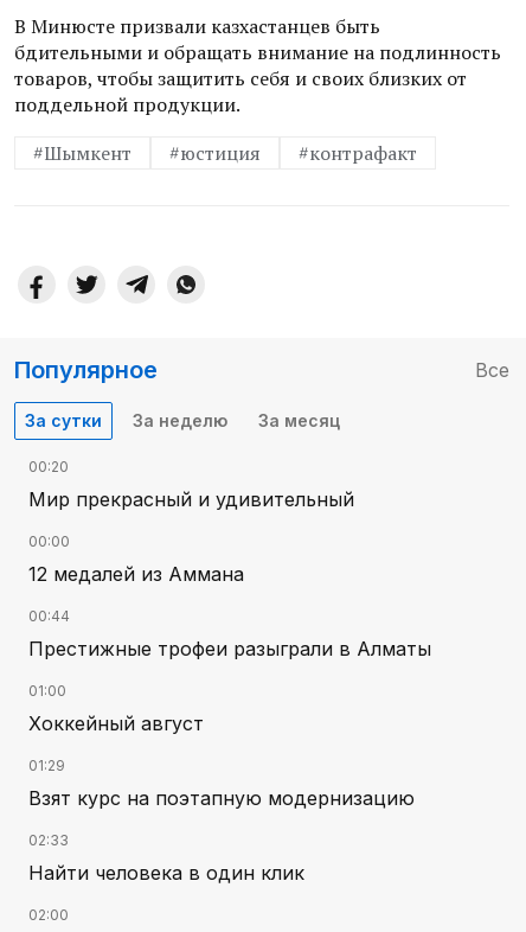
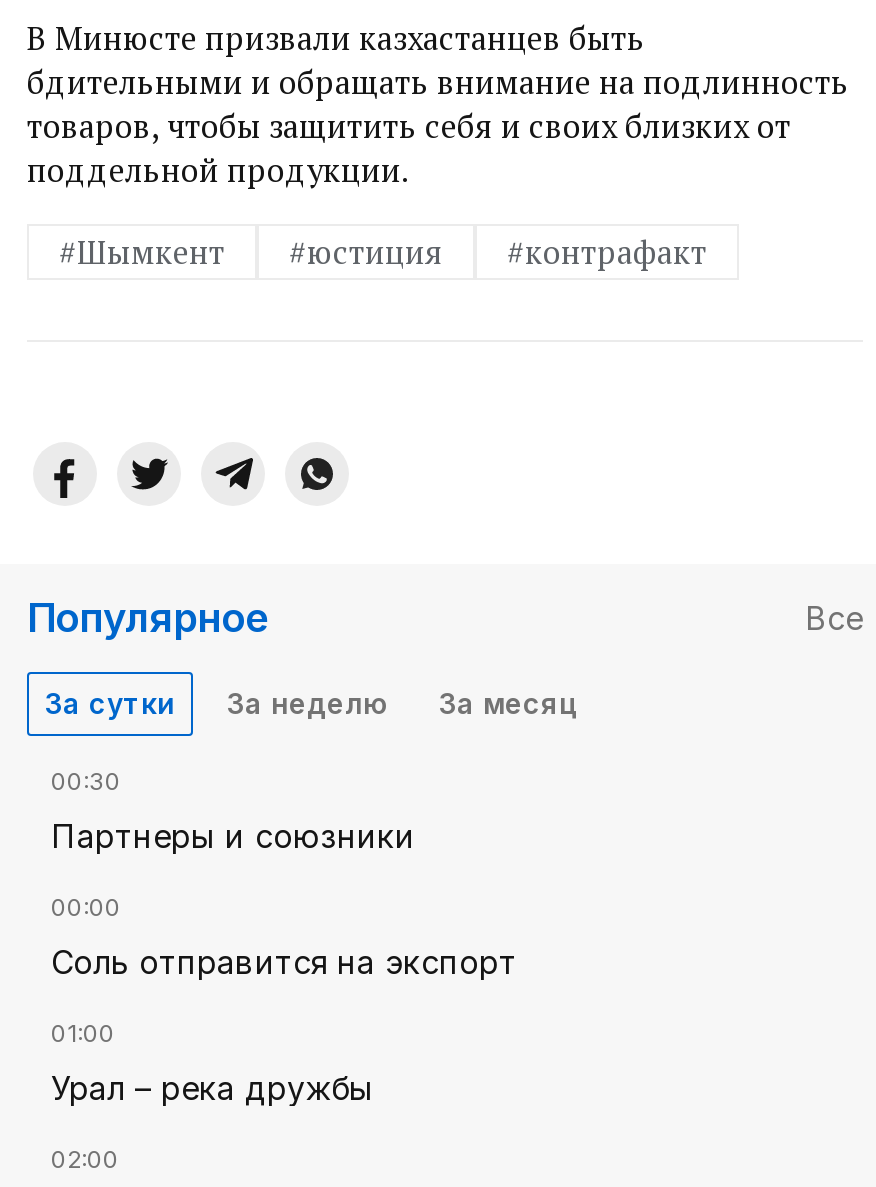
[28,458,69,476] 00:20 -> [51,766,121,796] 00:30
[28,488,354,511] Мир прекрасный и удивительный -> [51,816,415,856] Партнеры и союзники
[28,562,431,661] 12 медалей из Аммана | 00:44 | Престижные трофеи разыграли в Алматы -> [51,942,517,982] Соль отправится на экспорт
[28,712,415,885] Хоккейный август | 01:29 | Взят курс на поэтапную модернизацию | 02:33 | Найти человека в один клик -> [51,1068,373,1108] Урал – река дружбы

